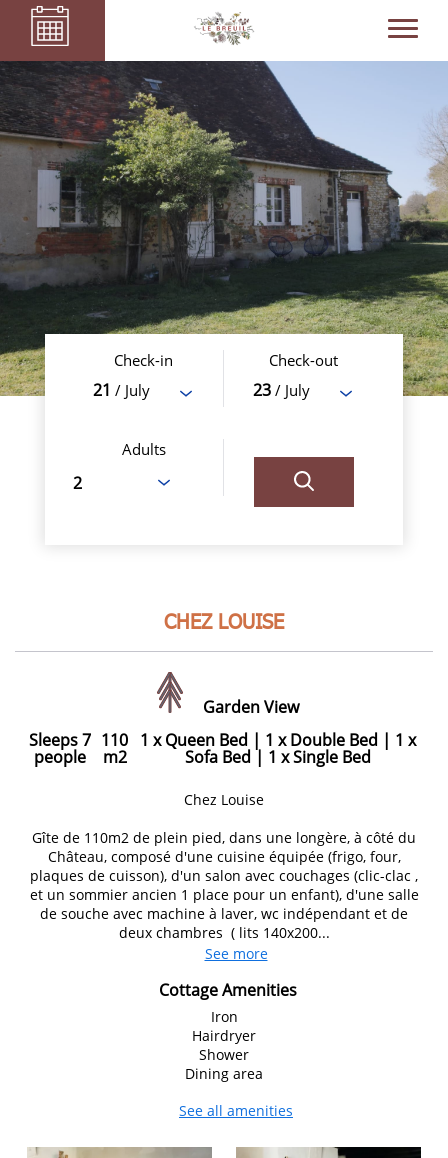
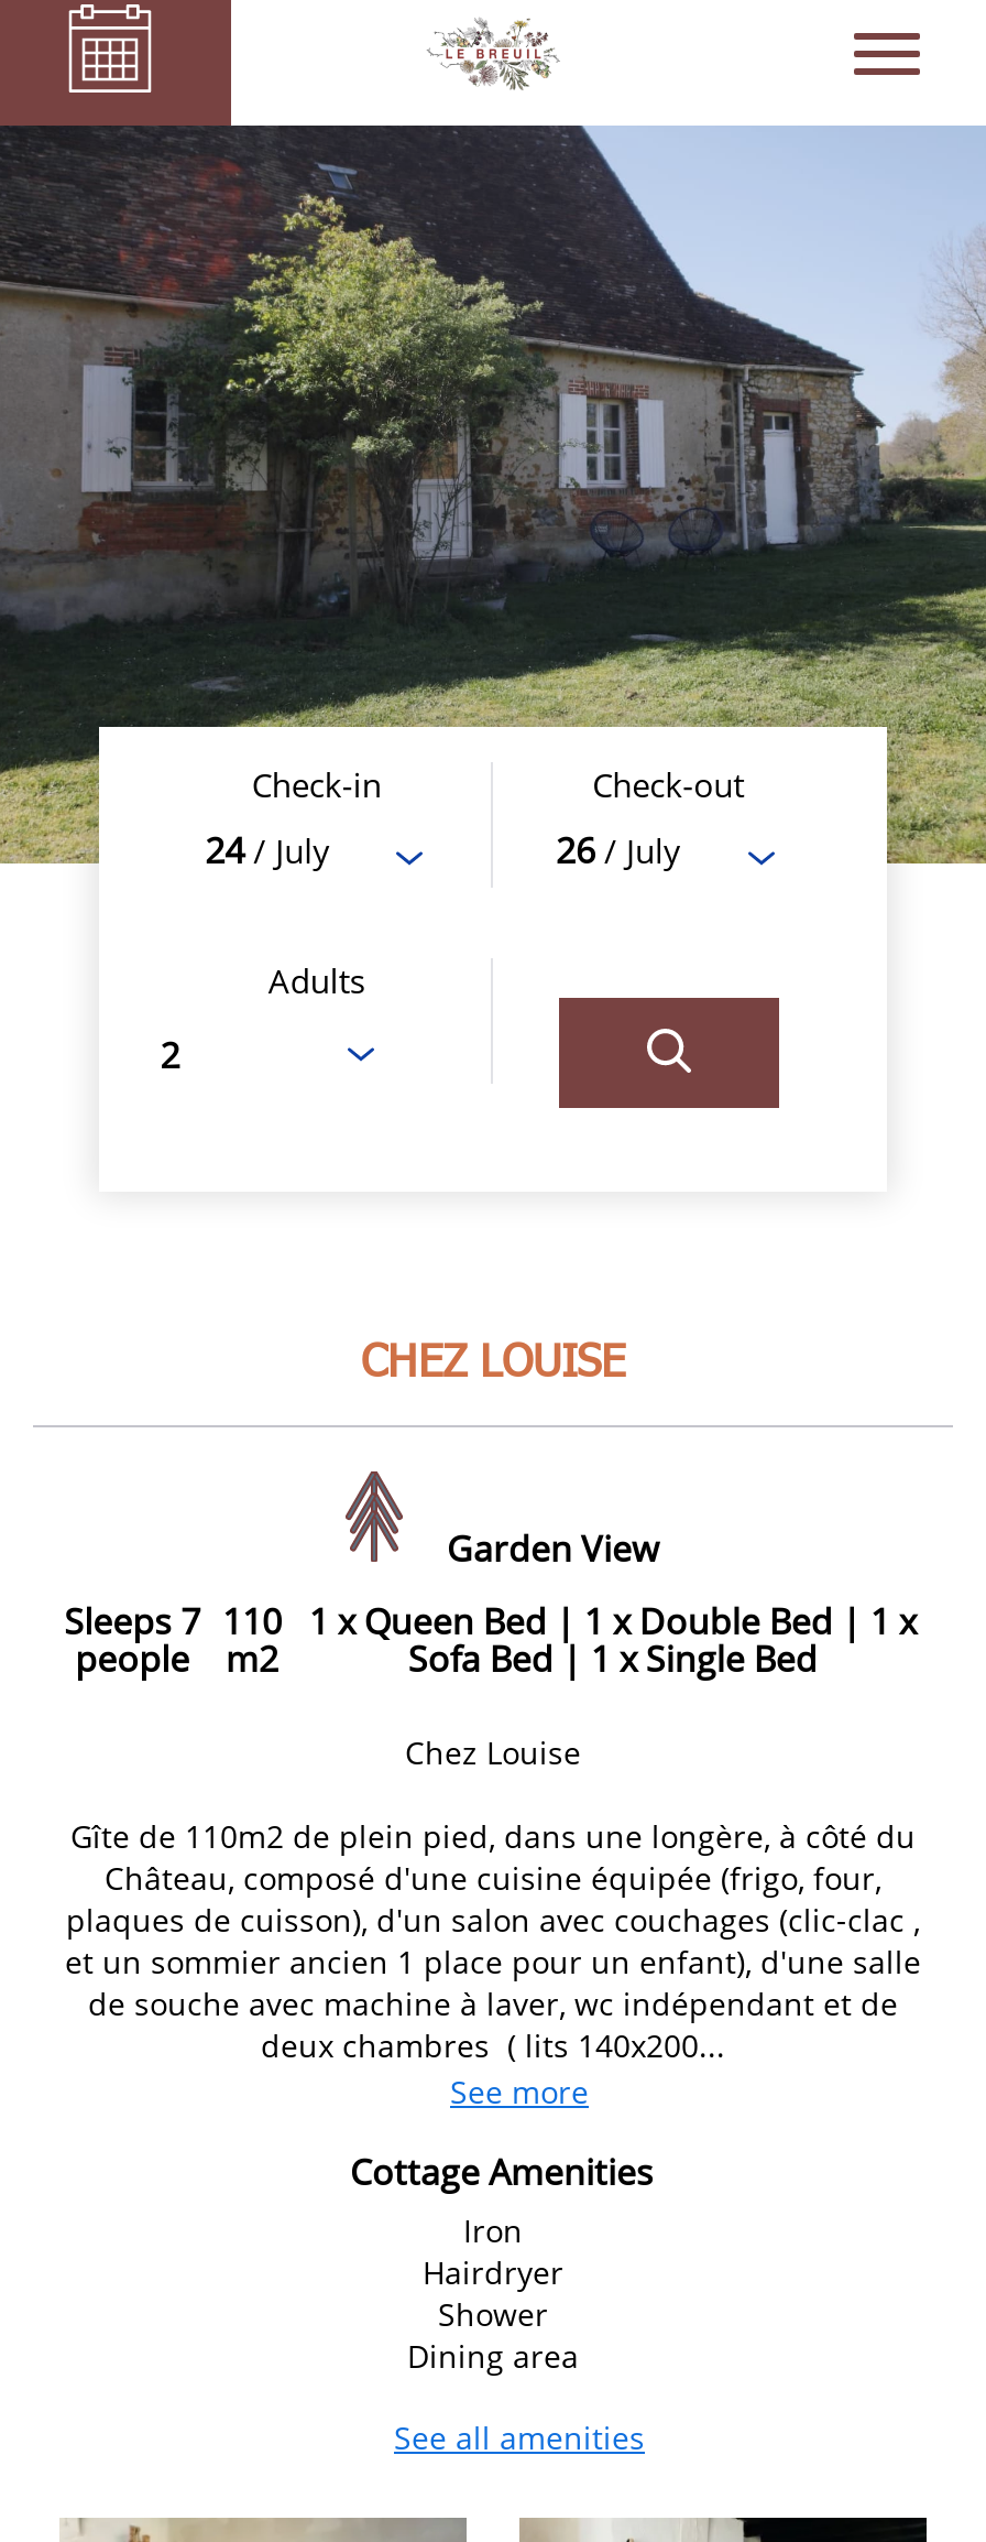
[93,379,150,401] 21 / July -> [205,826,330,875] 24 / July
[252,379,309,401] 23 / July -> [556,826,681,875] 26 / July

